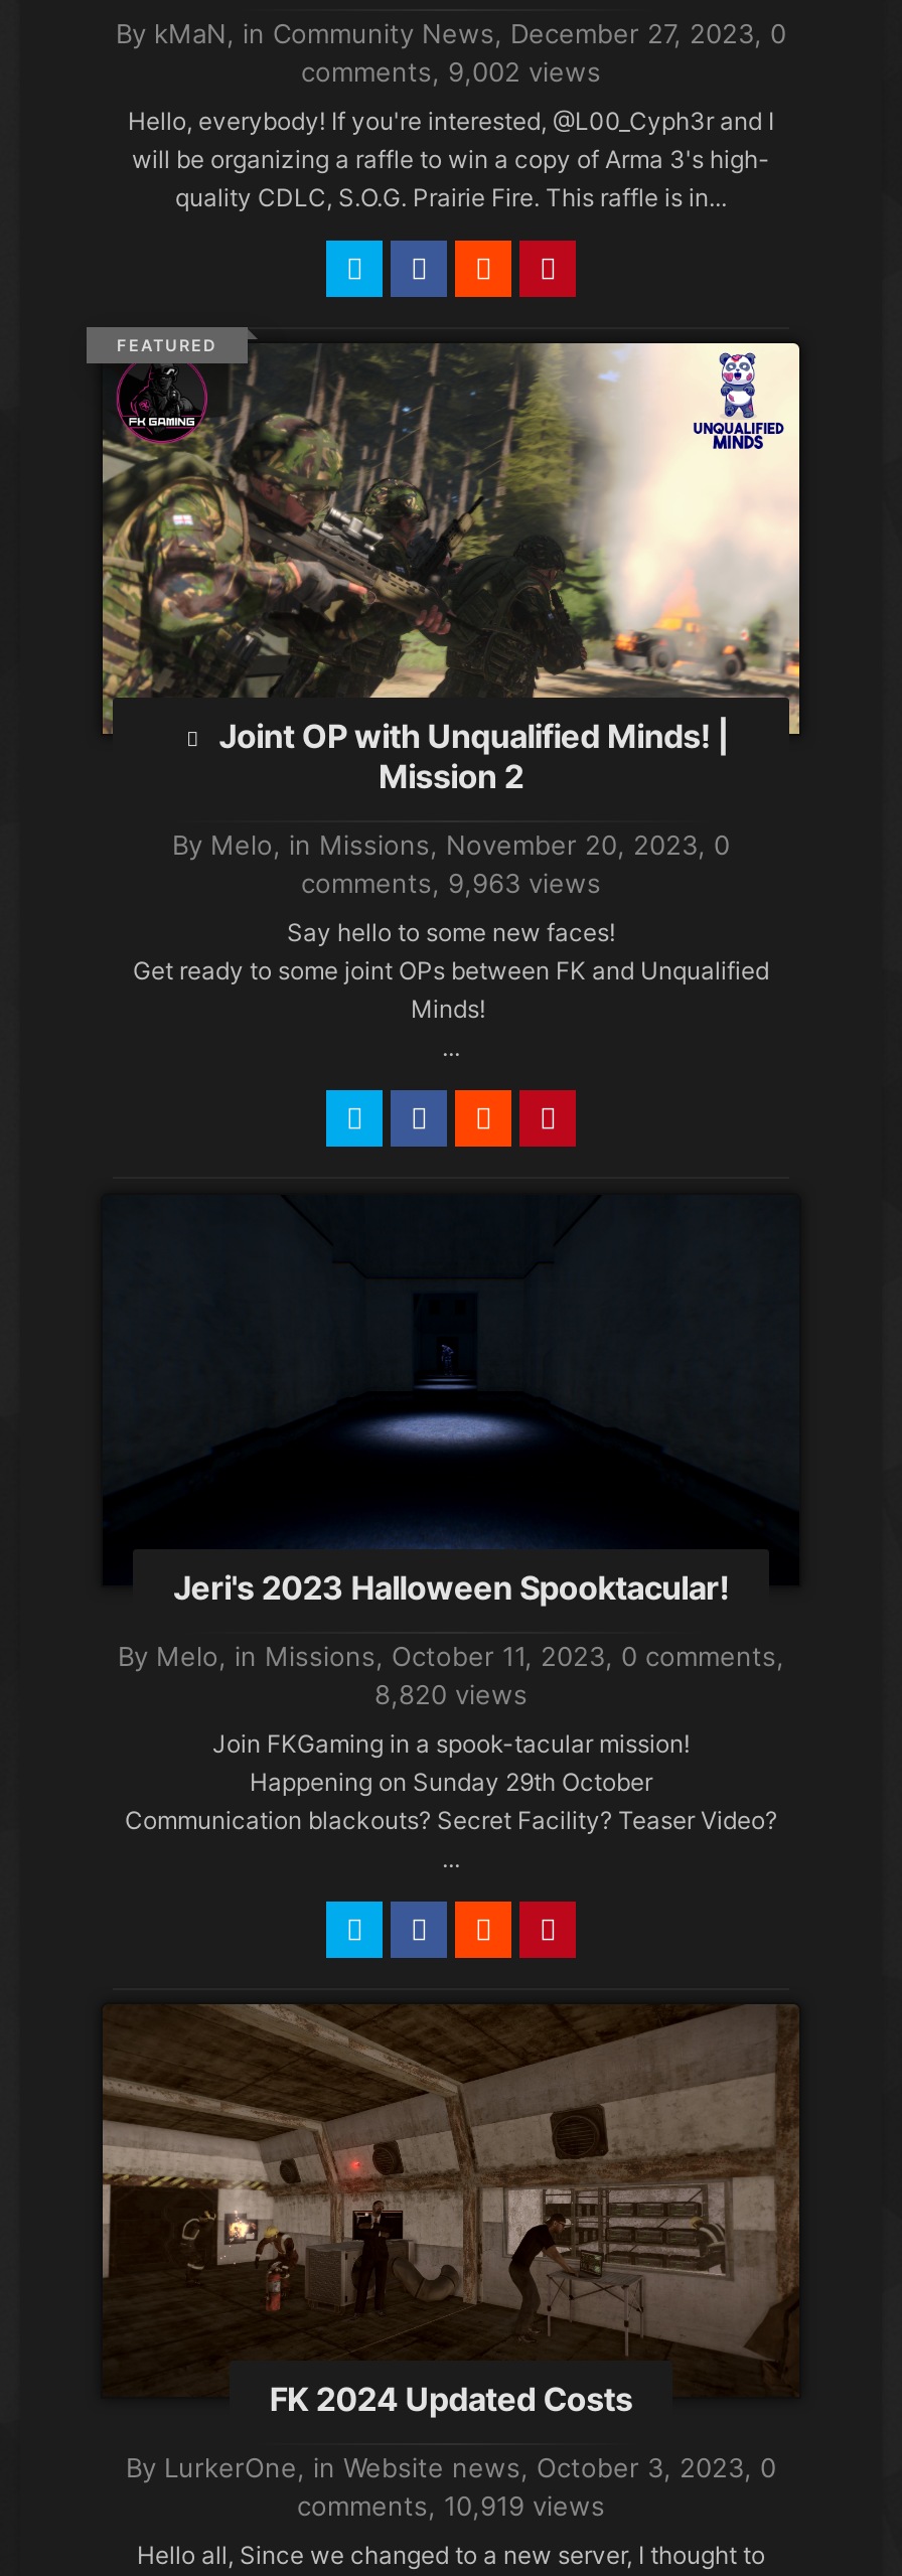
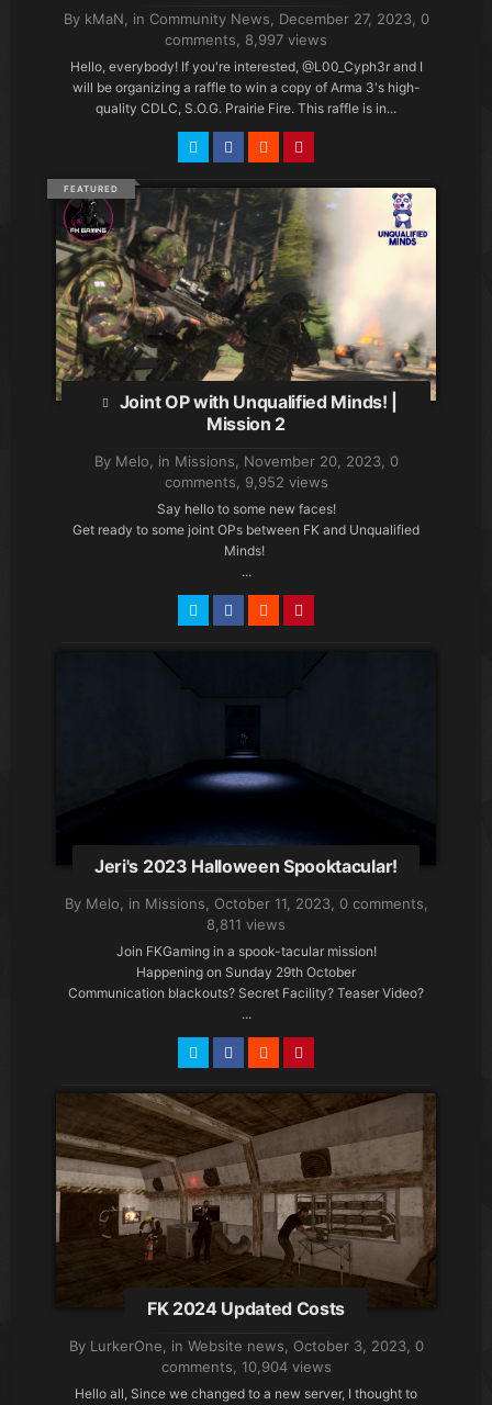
[301,55,601,87] comments, 9,002 views -> [165,30,327,48] comments, 8,997 views
[301,868,601,900] comments, 9,963 views -> [164,474,328,491] comments, 9,952 views
[374,1678,528,1710] 8,820 views -> [206,916,286,933] 8,811 views
[297,2489,605,2521] comments, 10,919 views -> [161,1358,331,1375] comments, 10,904 views

